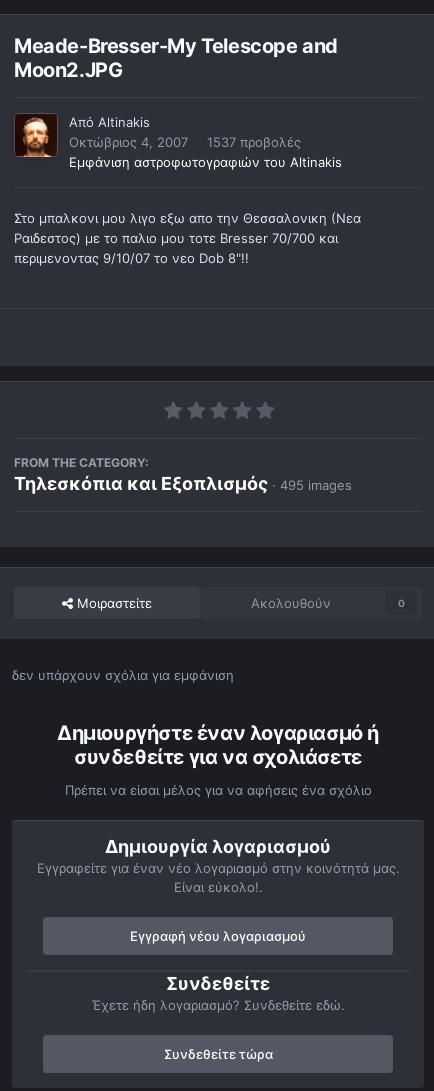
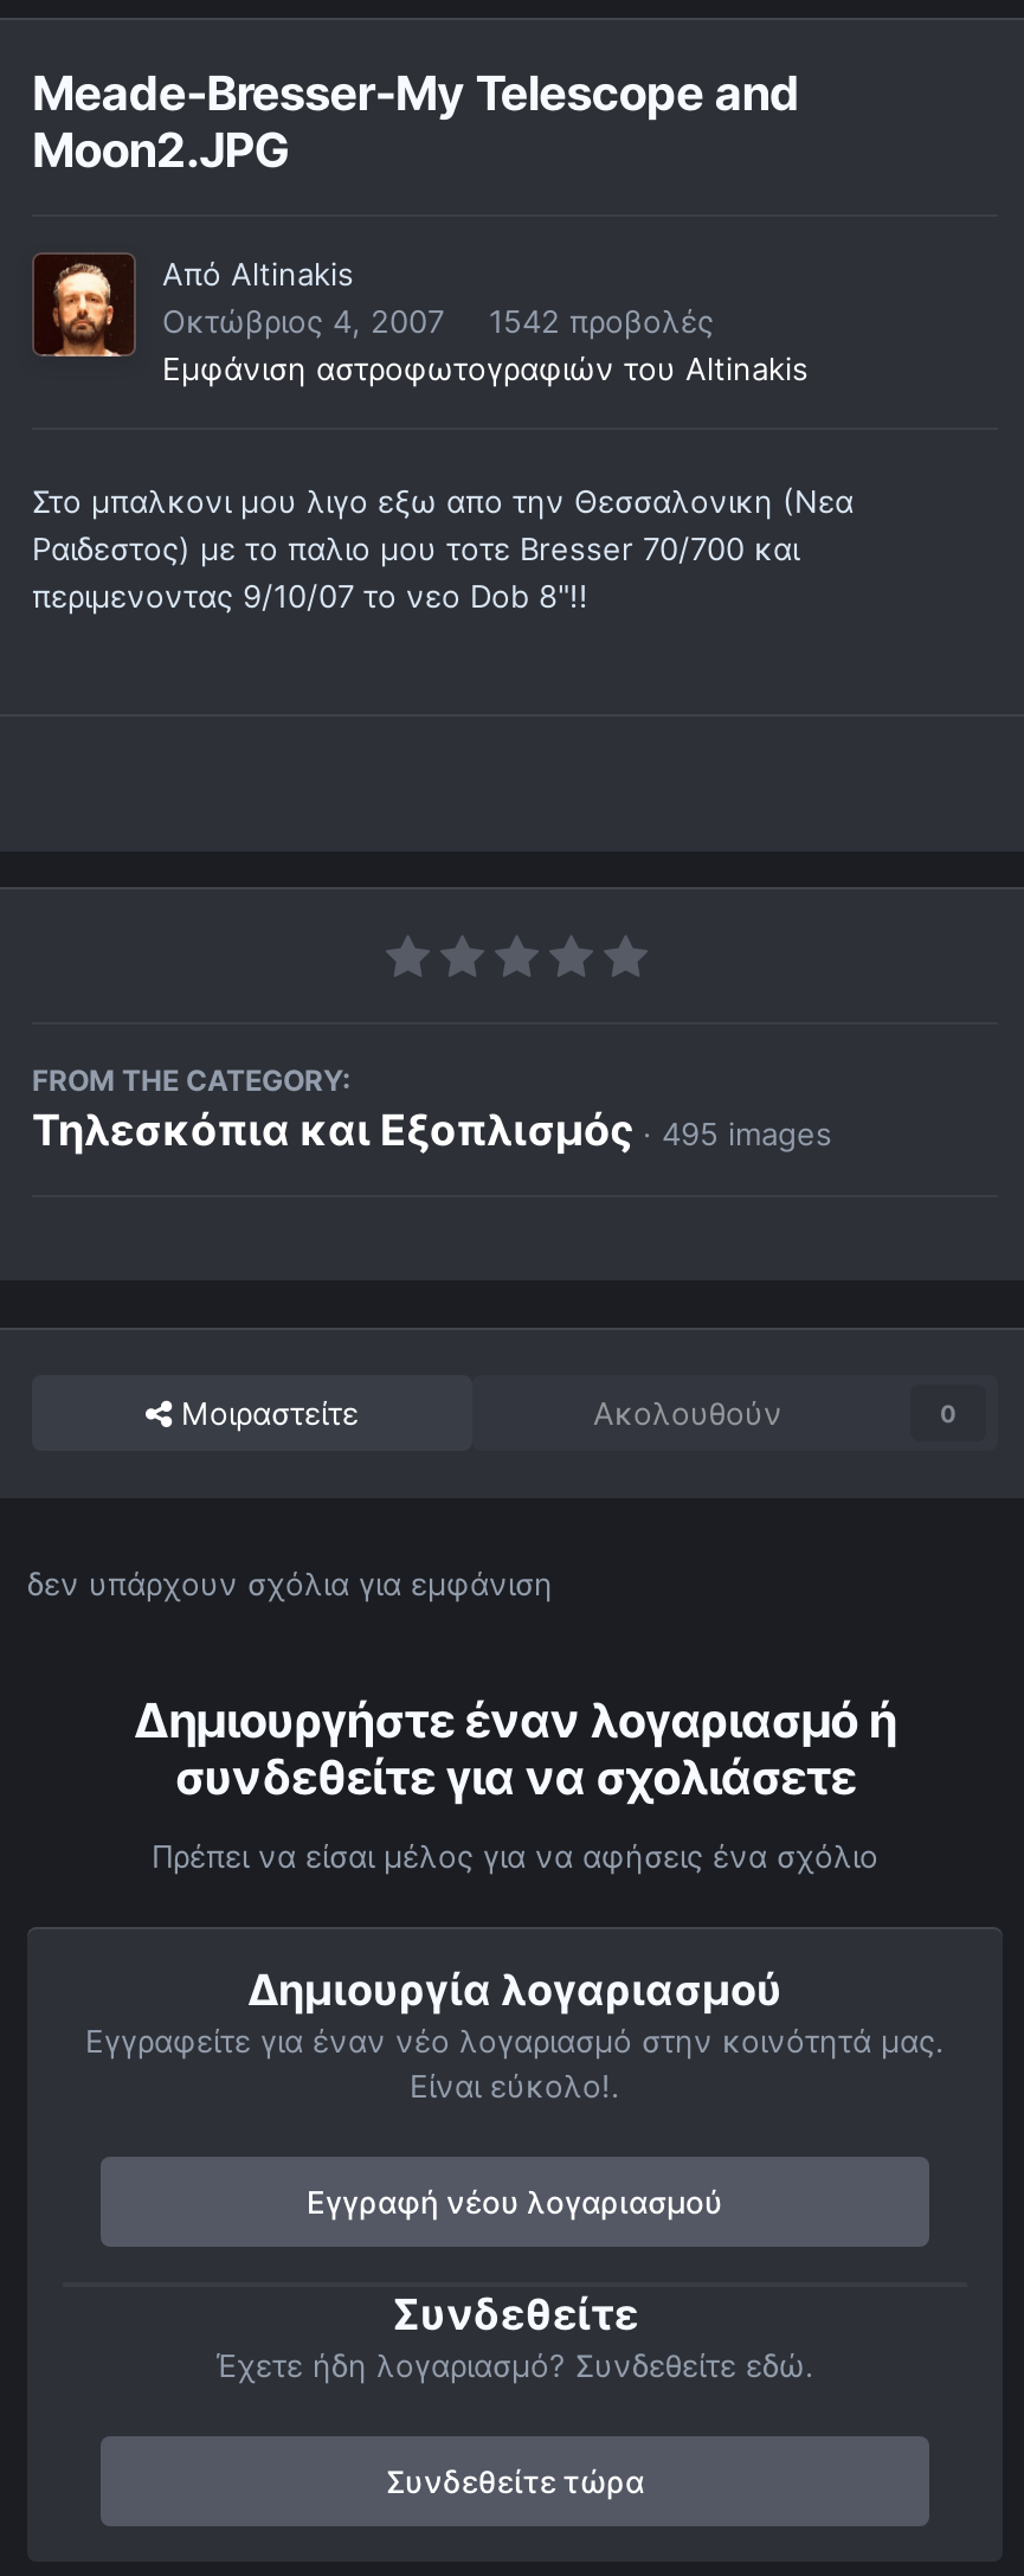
[69,134,301,150] Οκτώβριος 4, 2007 1537 προβολές -> [162,302,714,340] Οκτώβριος 4, 2007 1542 προβολές

